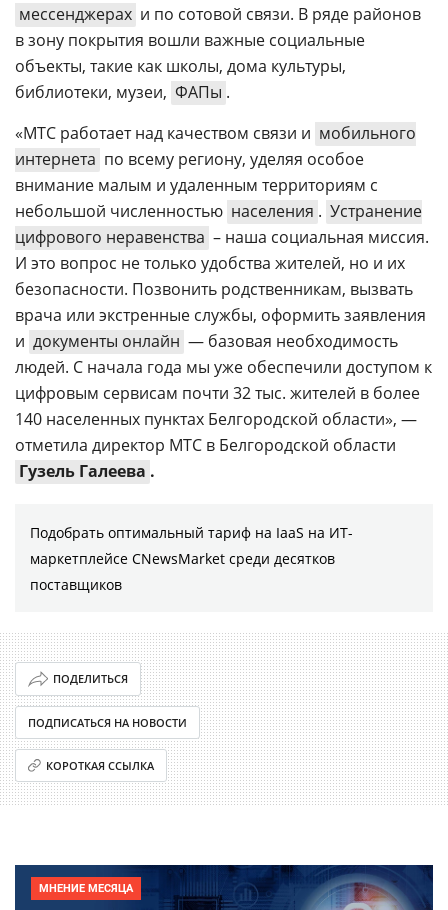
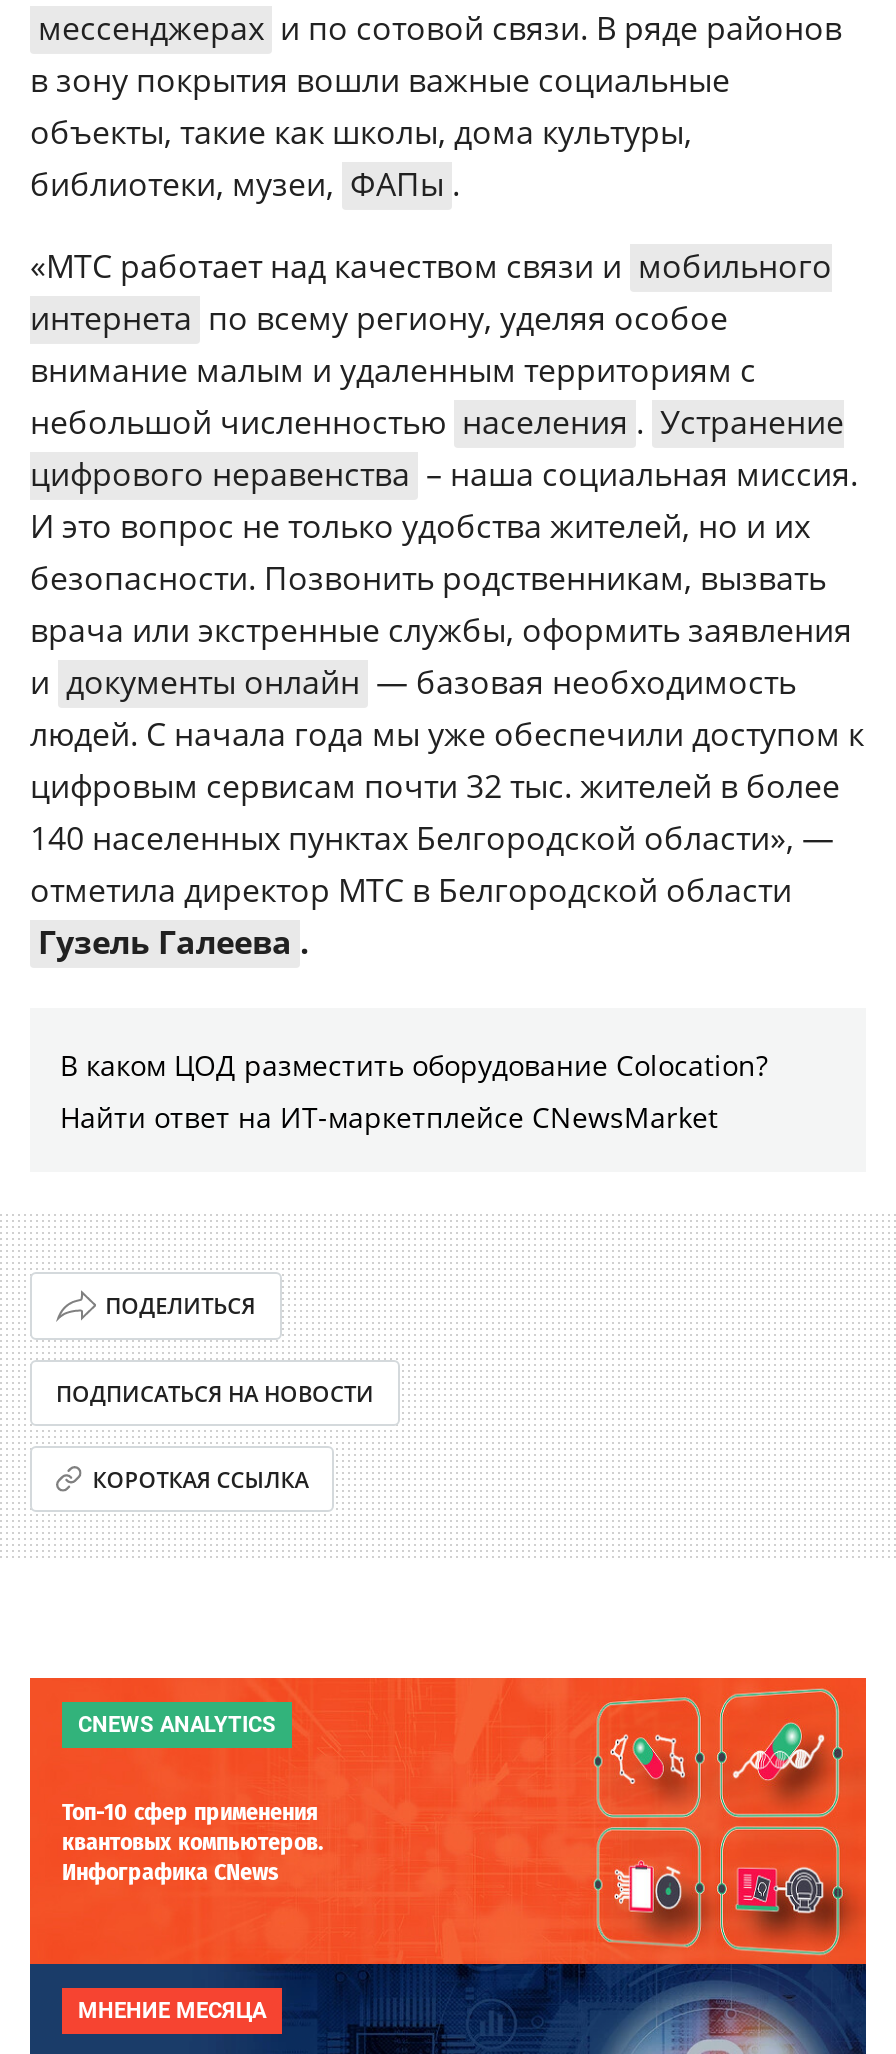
[30,523,353,594] Подобрать оптимальный тариф на IaaS на ИТ- | маркетплейсе CNewsMarket среди десятков | поставщиков -> [60,1046,768,1136] В каком ЦОД разместить оборудование Colocation? | Найти ответ на ИТ-маркетплейсе CNewsMarket
moved [28,671,187,773] -> [56,1291,374,1494]: ПОДЕЛИТЬСЯ | ПОДПИСАТЬСЯ НА НОВОСТИ | КОРОТКАЯ ССЫЛКА
none -> [28,1676,868,1966] [image] | CNEWS ANALYTICS | Топ-10 сфер применения | квантовых компьютеров. | Инфографика CNews

